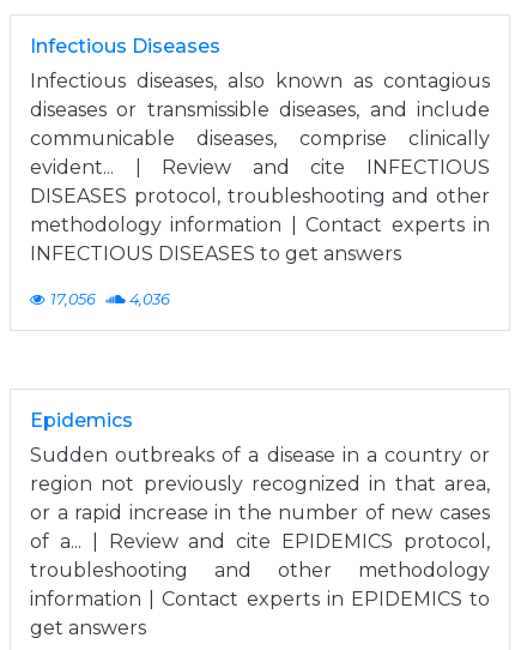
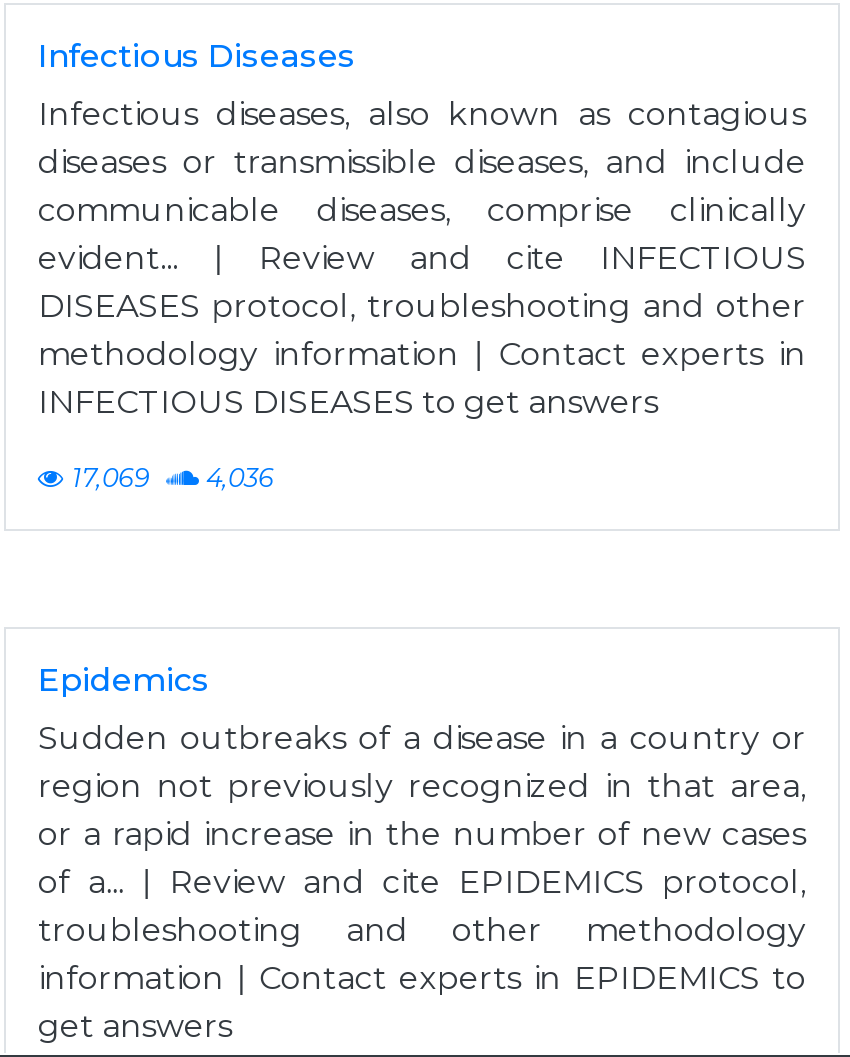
[50,290,170,308] 17,056 4,036 -> [72,462,274,492] 17,069 4,036

